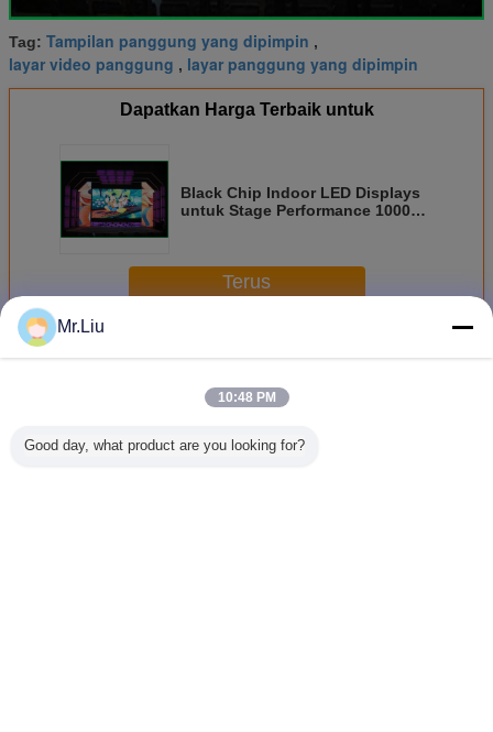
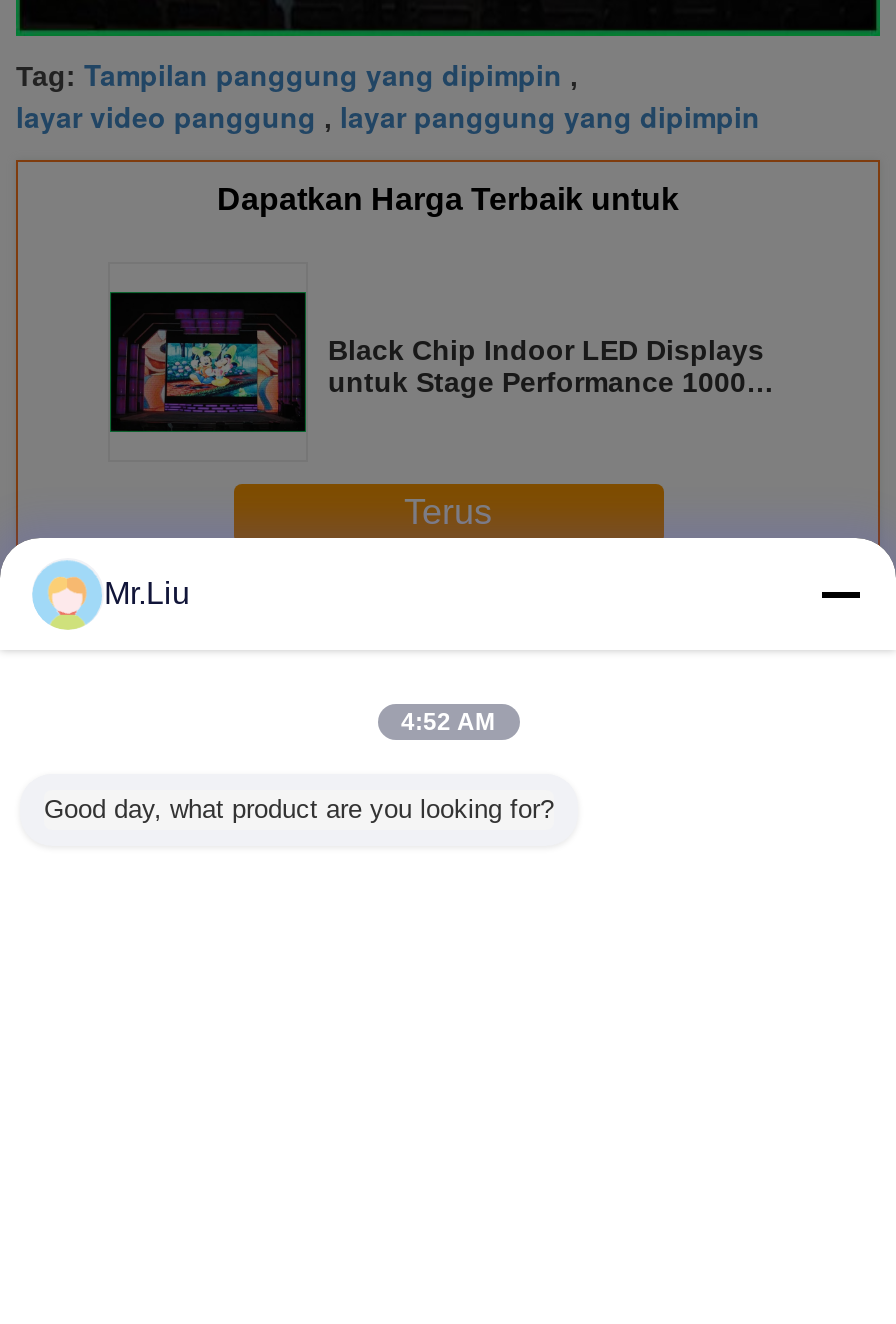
[217,390,276,405] 10:48 PM -> [401,708,495,736] 4:52 AM

